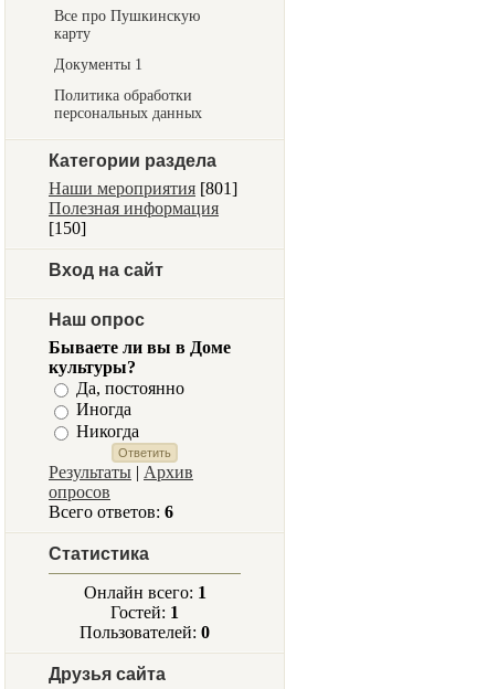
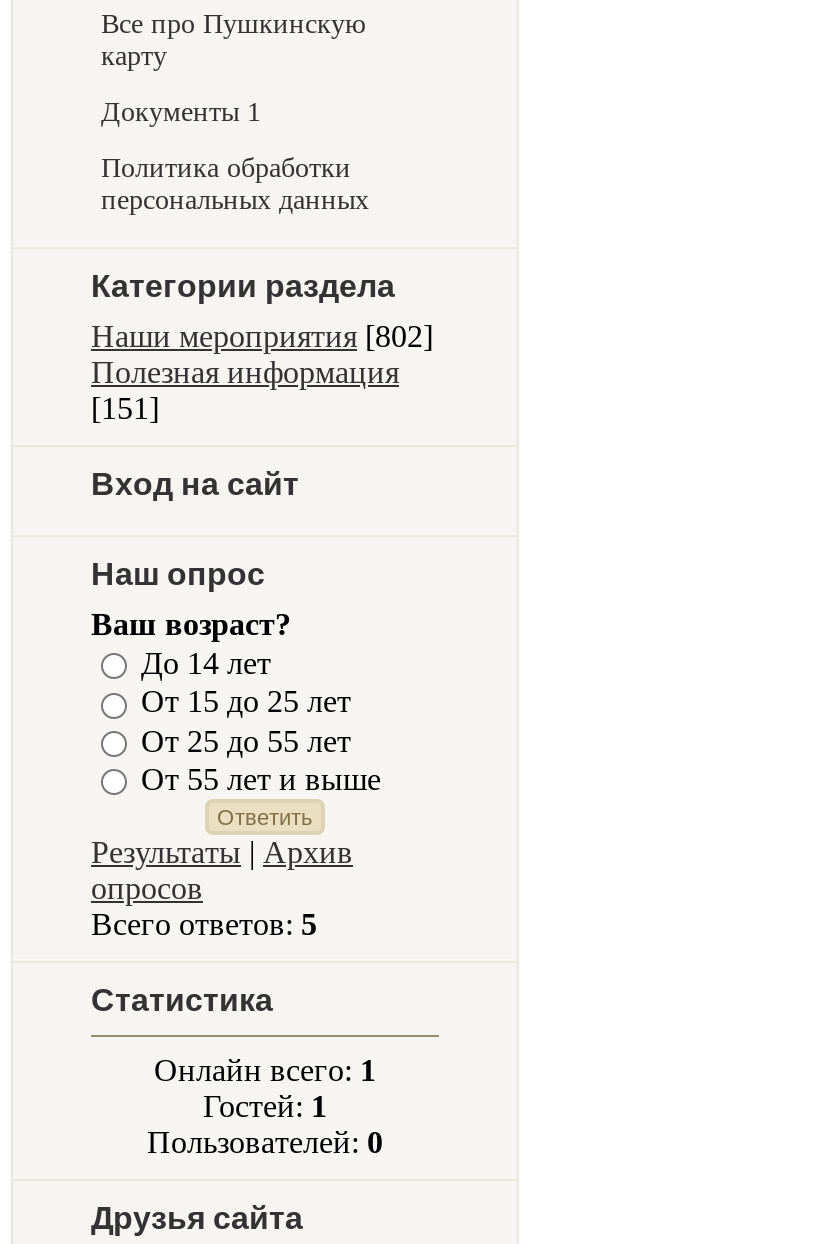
[49,179,237,198] Наши мероприятия [801] -> [91,319,433,353] Наши мероприятия [802]
[49,219,86,237] [150] -> [91,391,159,425] [151]
[49,338,231,441] Бываете ли вы в Доме | культуры? | Да, постоянно | Иногда | Никогда -> [91,607,381,796] Ваш возраст? | До 14 лет | От 15 до 25 лет | От 25 до 55 лет | От 55 лет и выше
[49,502,173,521] Всего ответов: 6 -> [91,908,317,942] Всего ответов: 5

